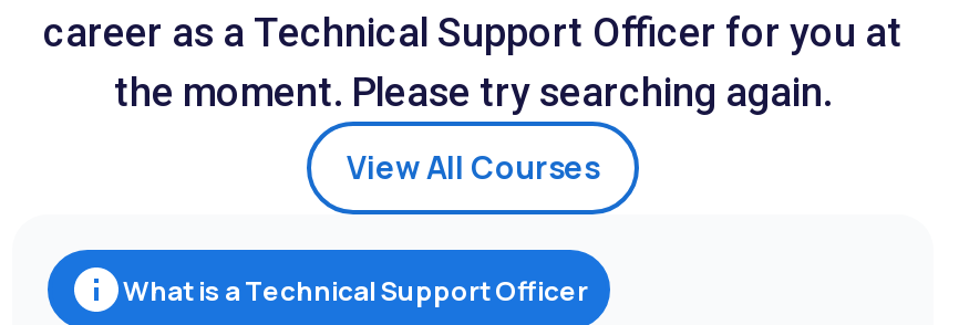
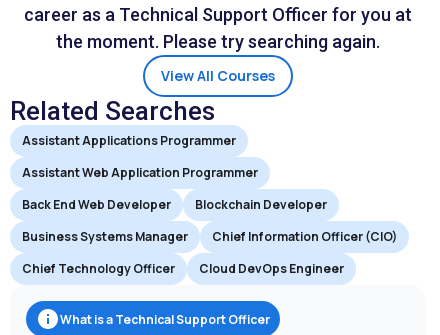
none -> [10,96,397,277] Related Searches | Assistant Applications Programmer | Assistant Web Application Programmer | Back End Web Developer | Blockchain Developer | Business Systems Manager | Chief Information Officer (CIO) | Chief Technology Officer | Cloud DevOps Engineer

